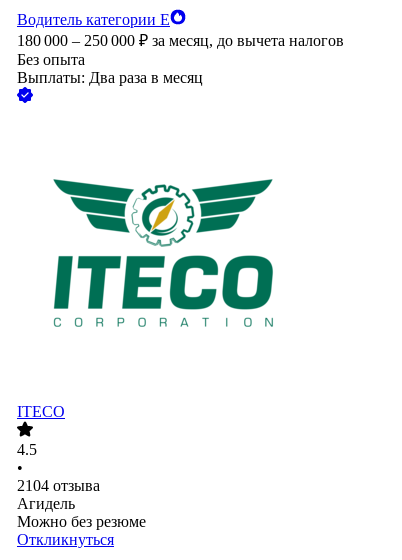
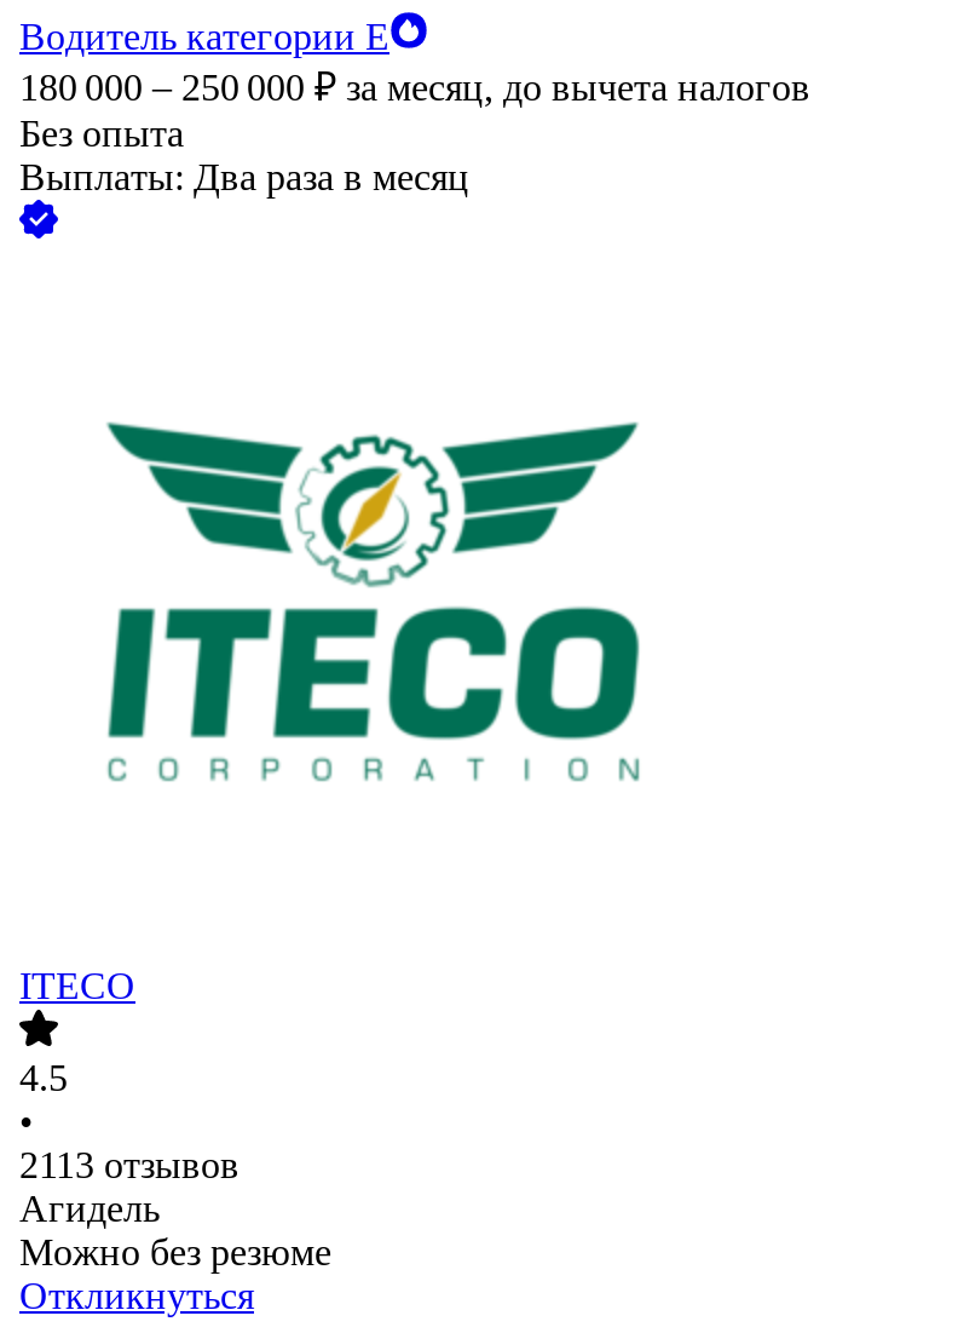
[17,477,100,494] 2104 отзыва -> [19,1145,239,1187] 2113 отзывов

